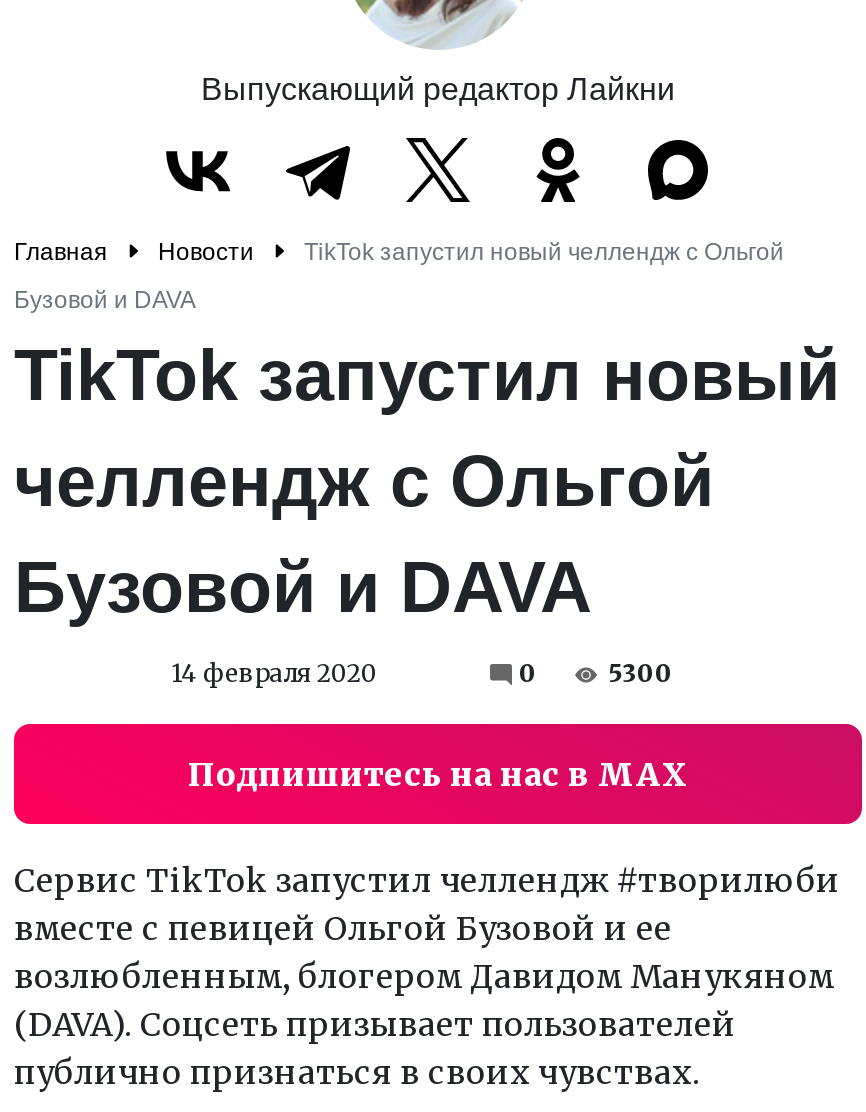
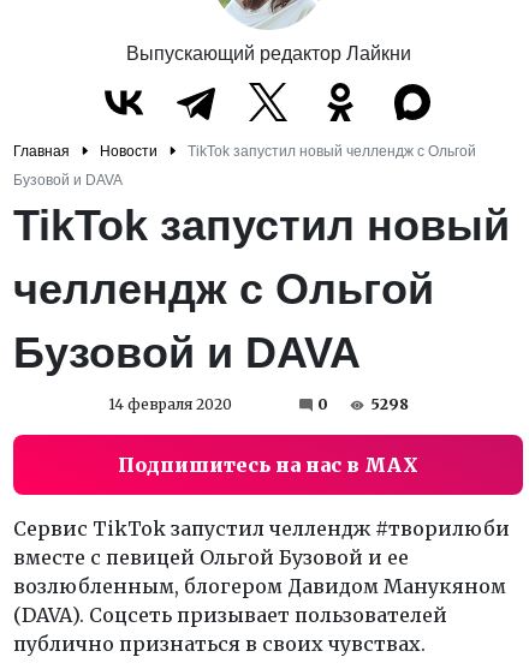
[609,658,673,688] 5300 -> [372,395,409,413] 5298

